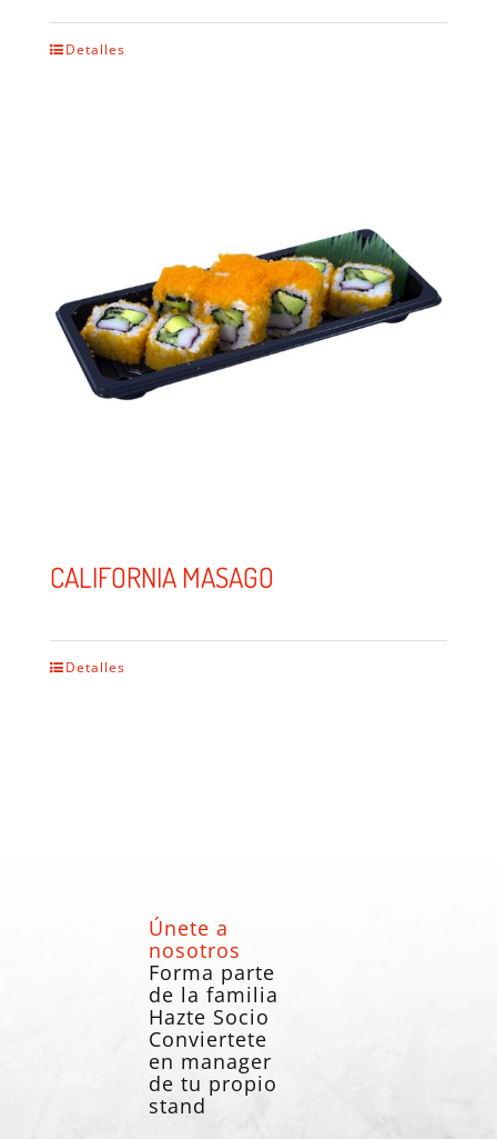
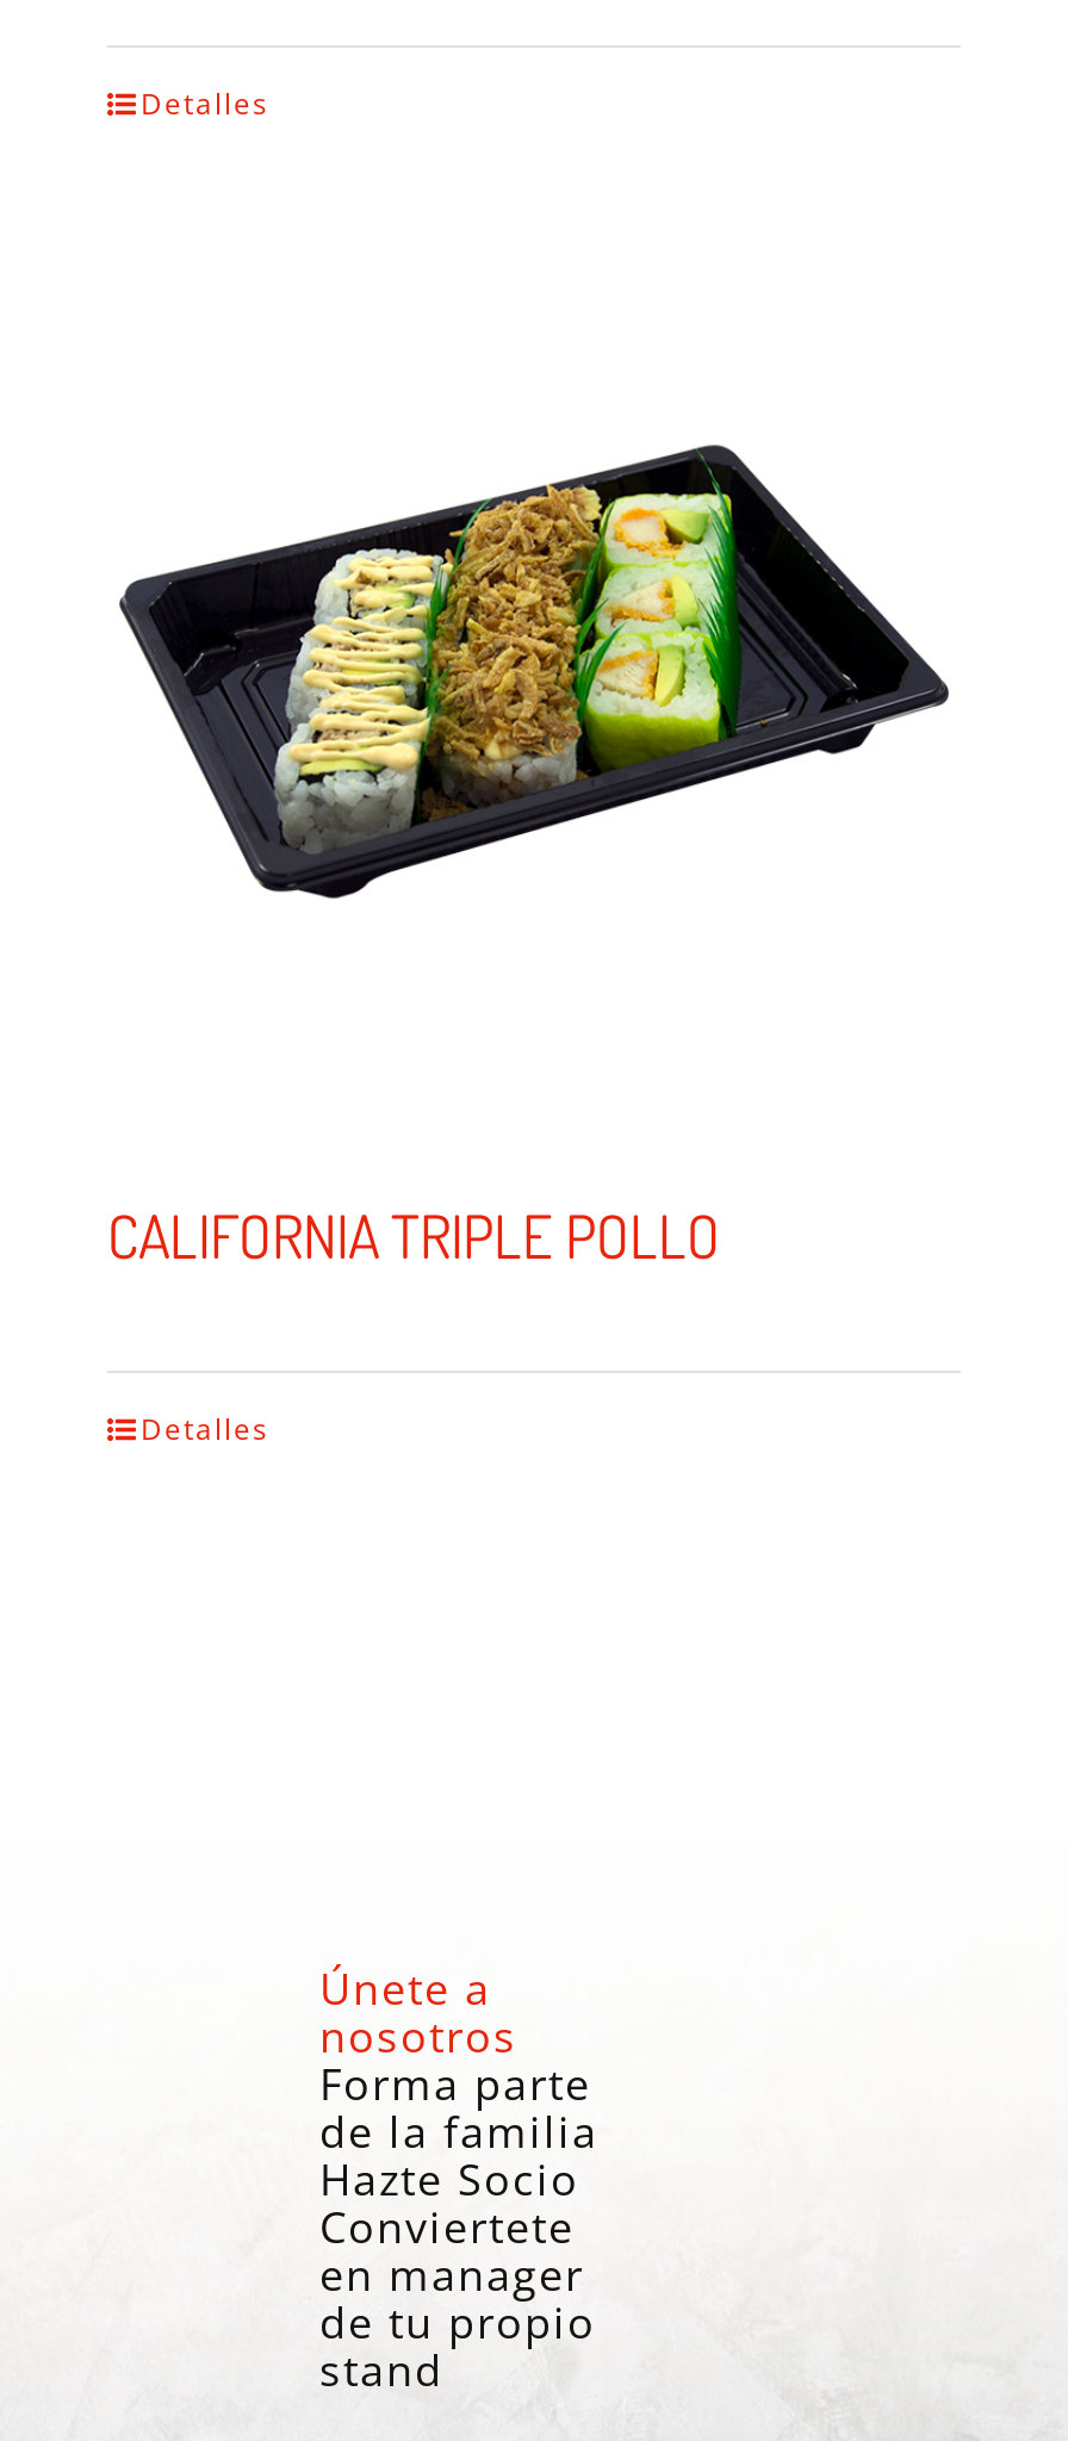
[54,209,443,420] [image] -> [117,443,951,901] [image]
[50,559,274,595] CALIFORNIA MASAGO -> [107,1197,720,1273] CALIFORNIA TRIPLE POLLO

